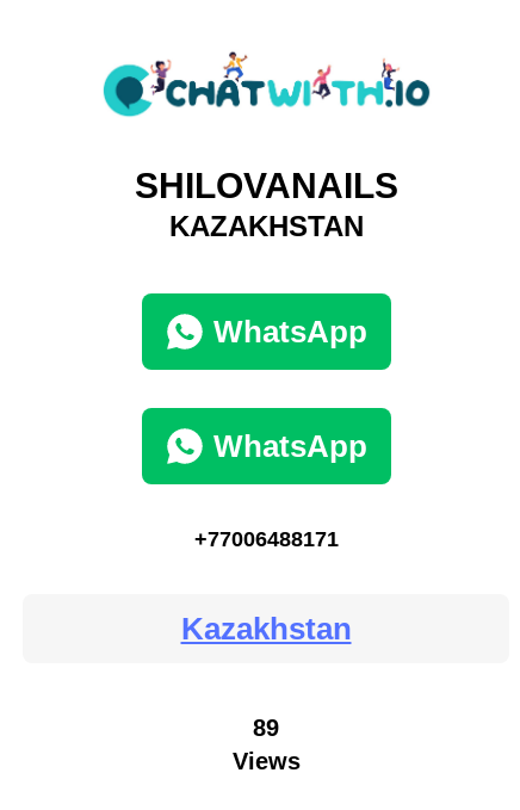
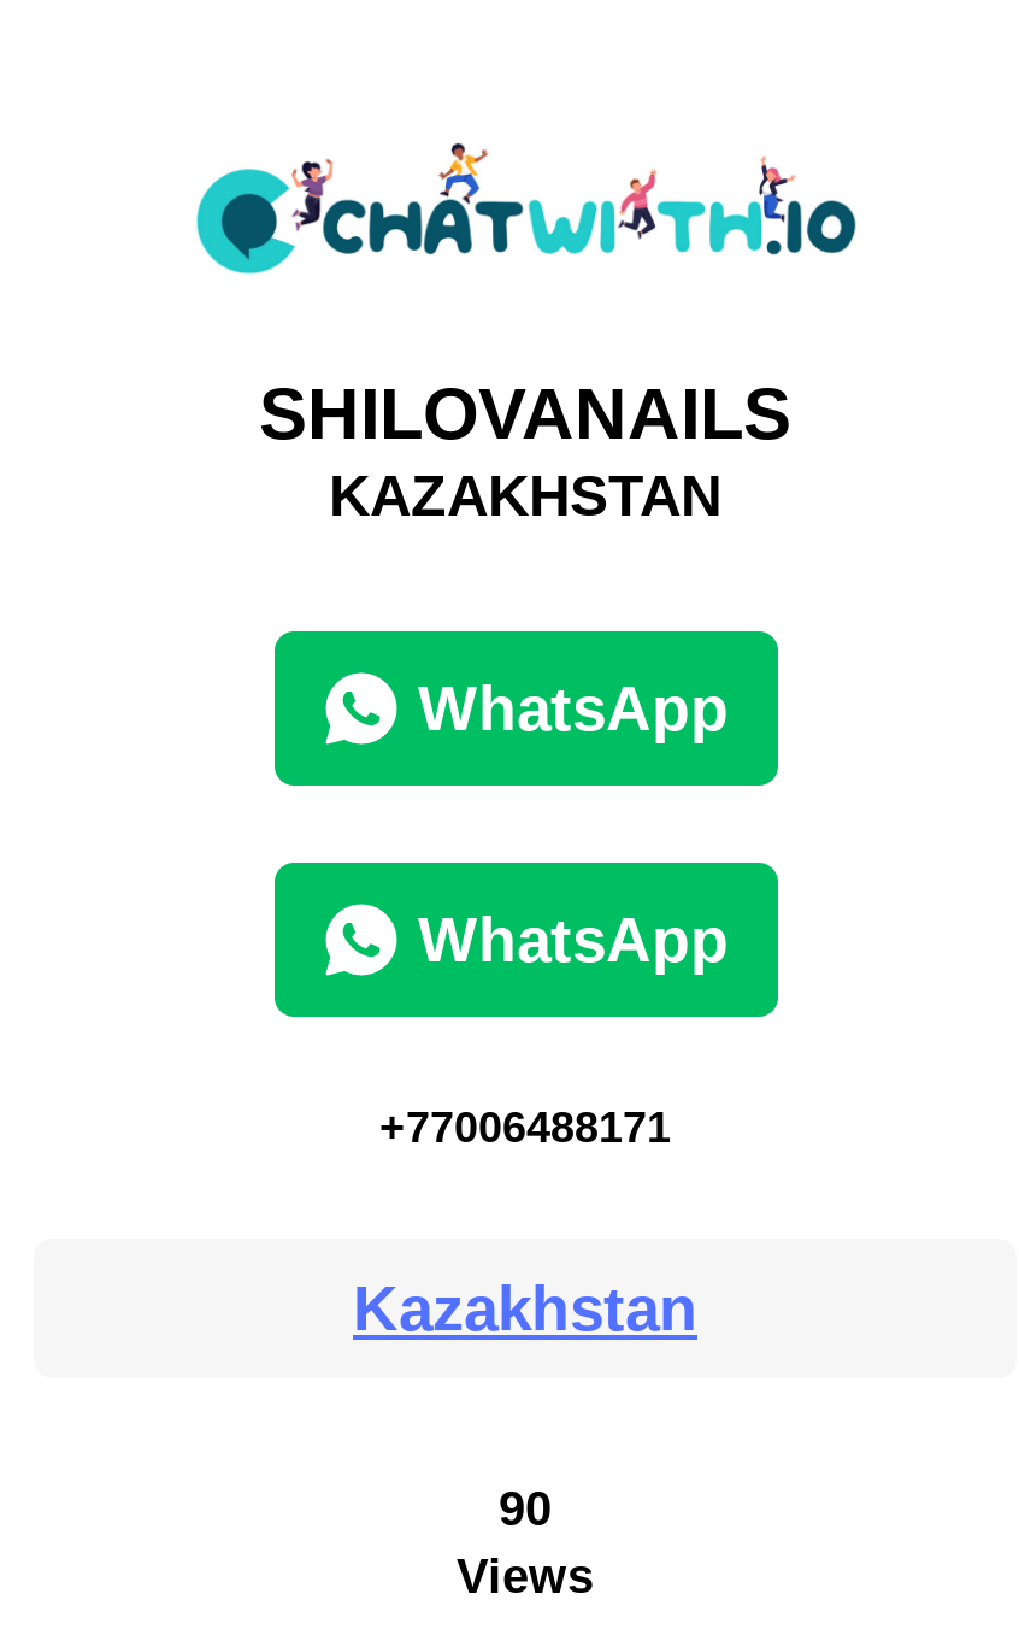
[253,714,279,741] 89 -> [499,1481,552,1534] 90

